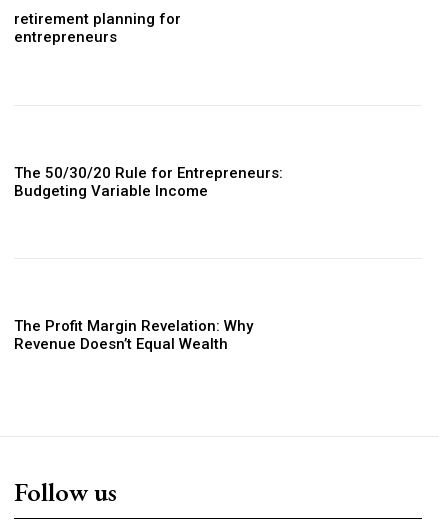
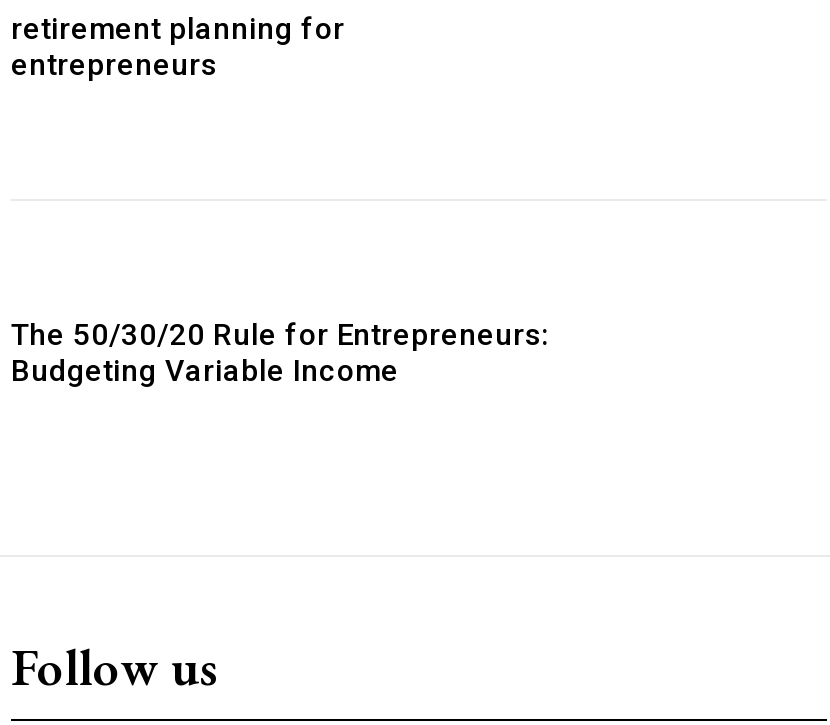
[14,317,253,353] The Profit Margin Revelation: Why | Revenue Doesn’t Equal Wealth -> none

